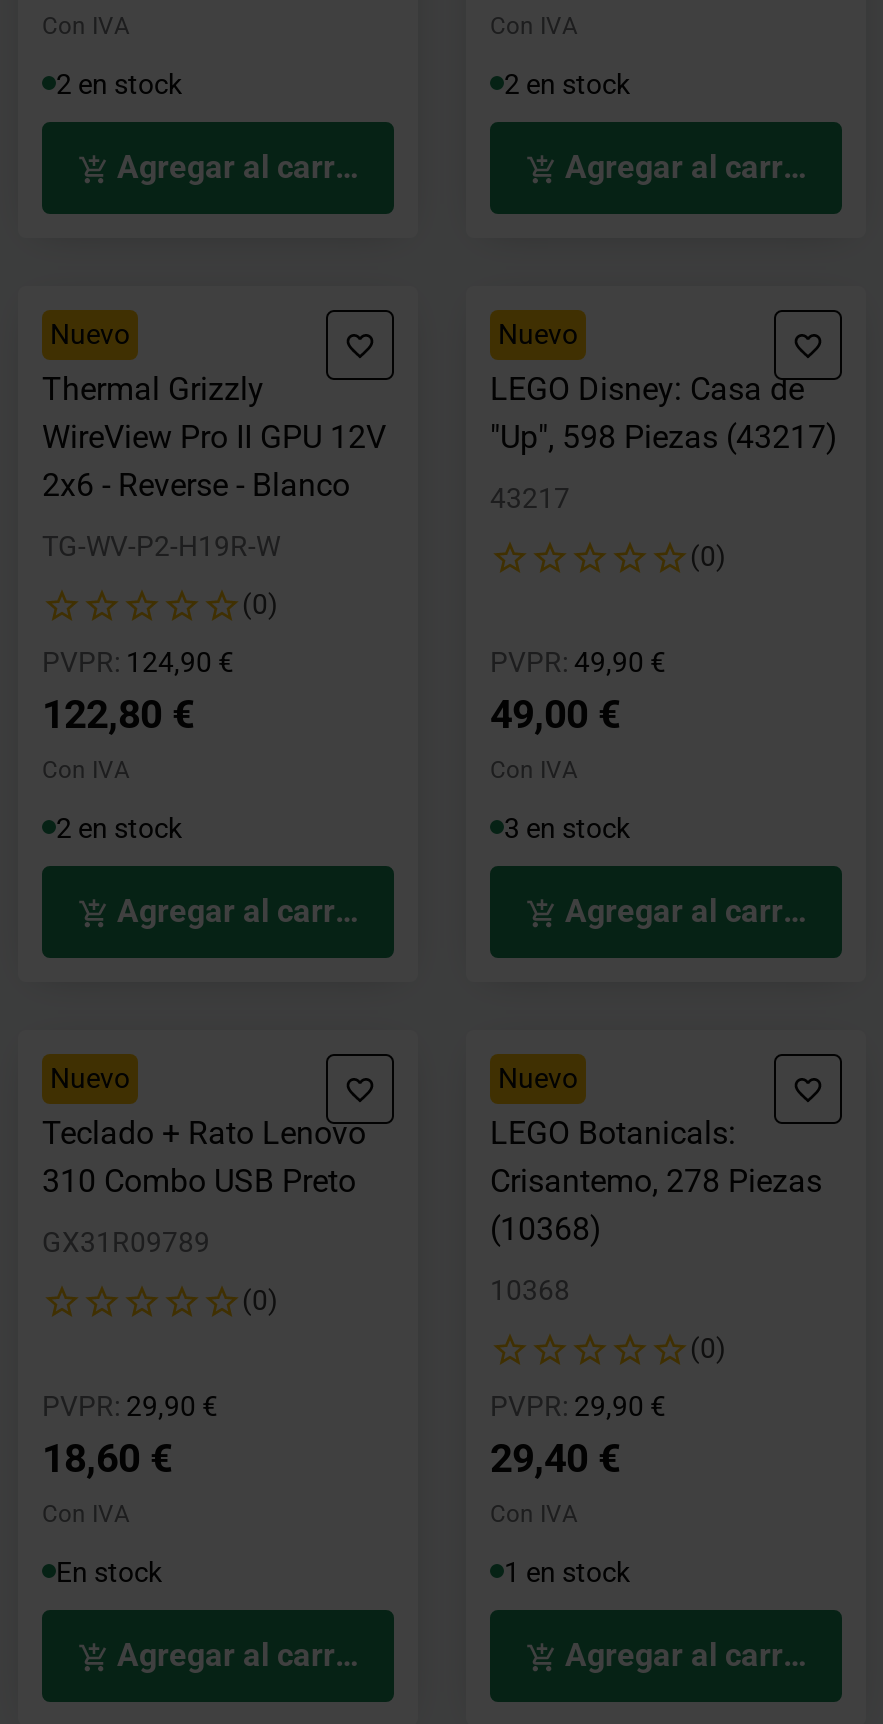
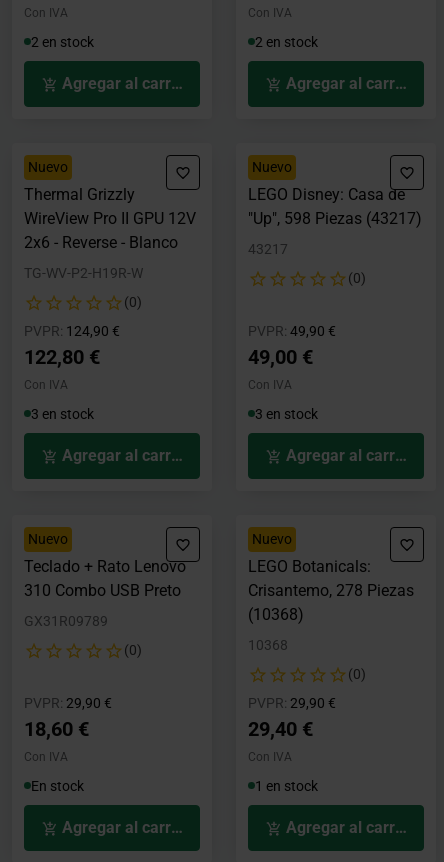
[56,812,182,844] 2 en stock -> [31,406,94,422] 3 en stock

